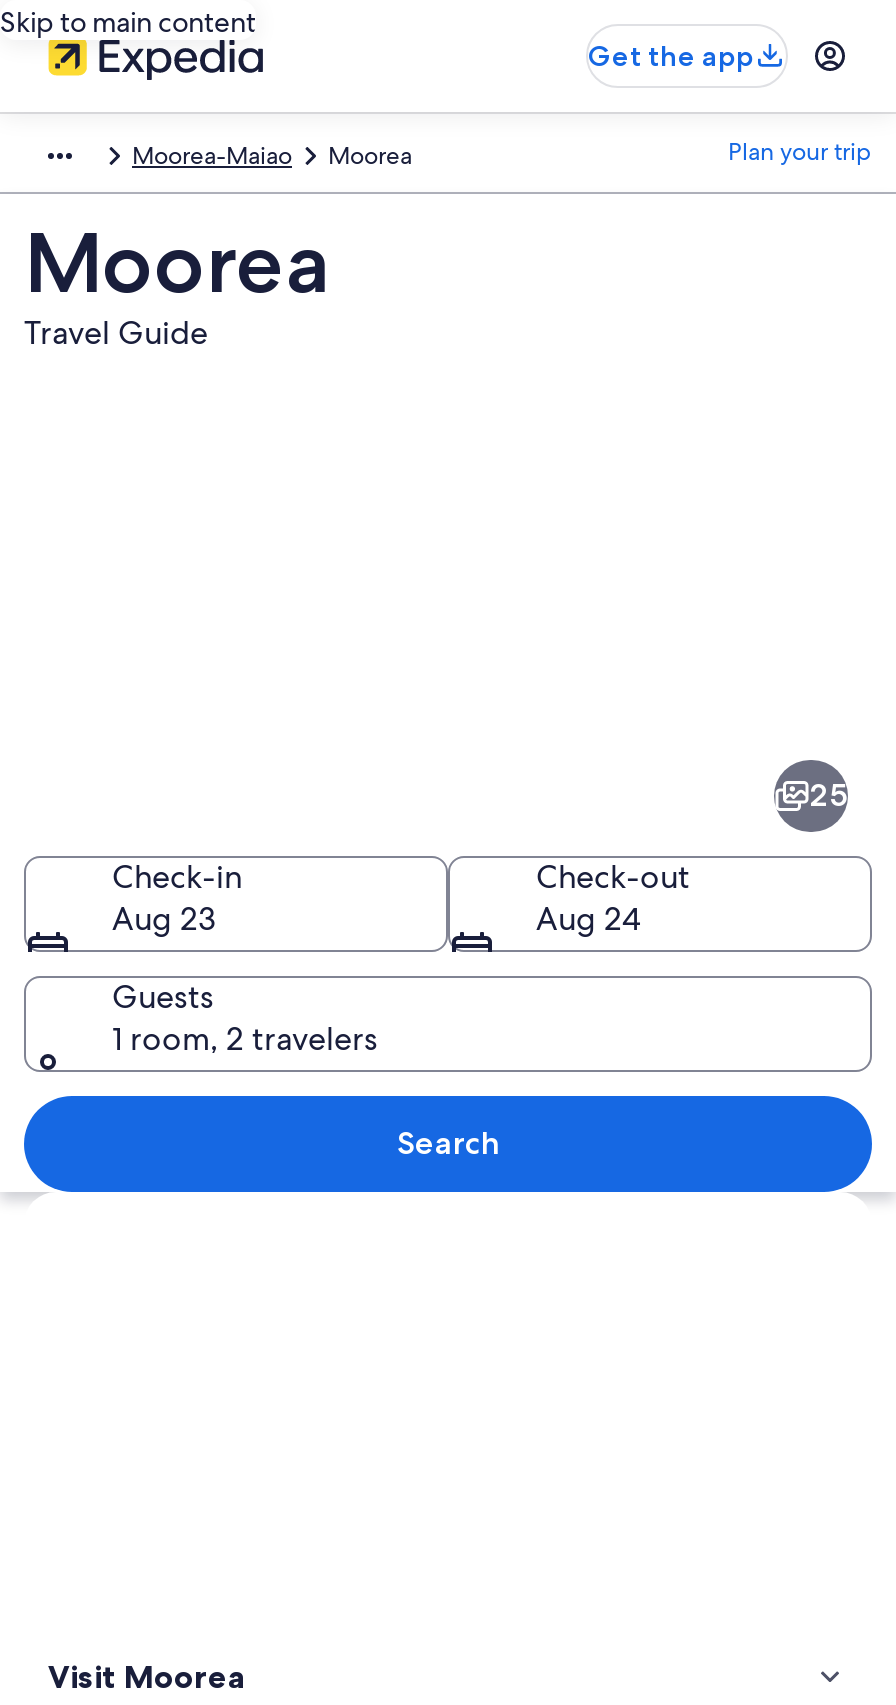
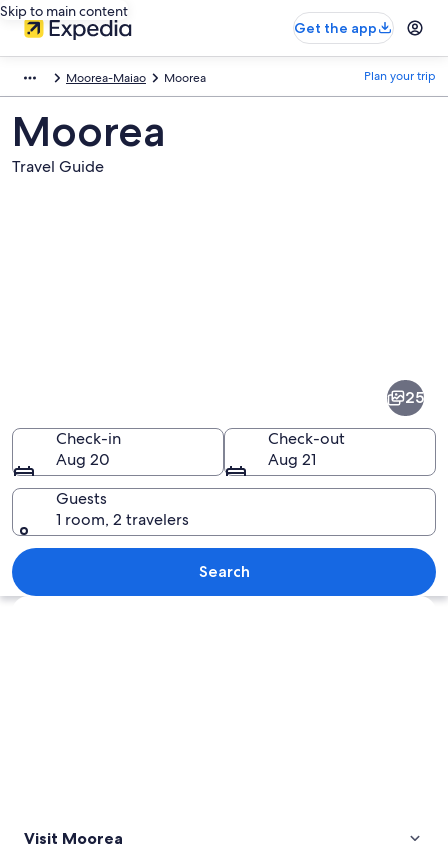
[112,897,216,939] Aug 23 -> [56,448,110,469] Aug 20
[536,897,640,939] Aug 24 -> [268,448,316,469] Aug 21

